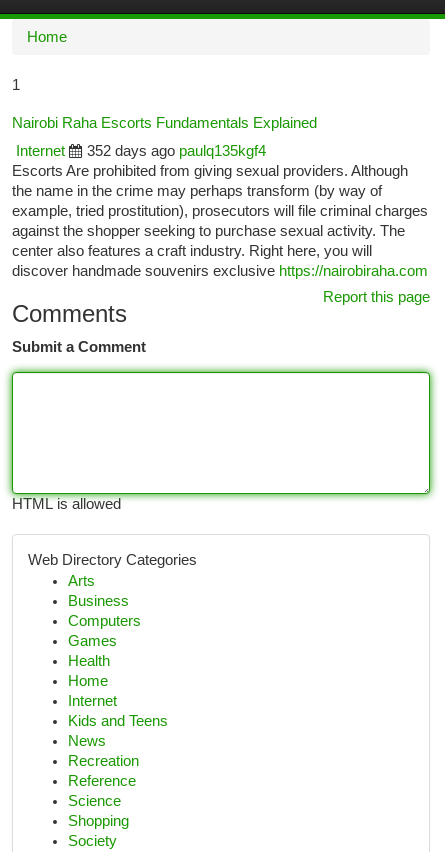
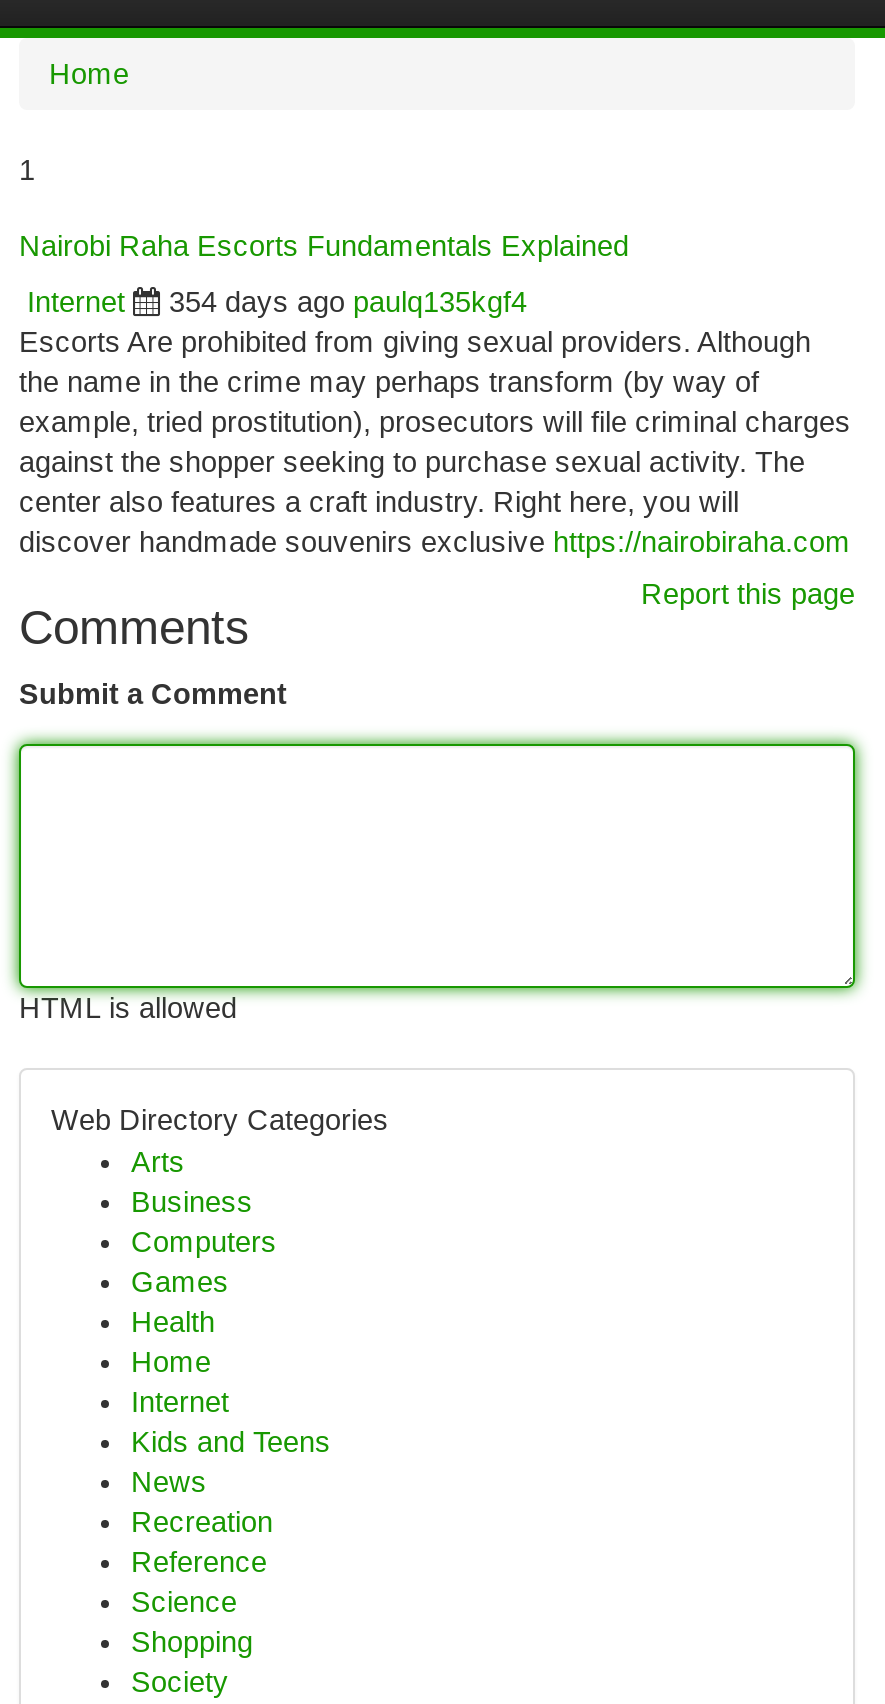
[87,143,266,159] 352 days ago paulq135kgf4 -> [169,286,527,318] 354 days ago paulq135kgf4

